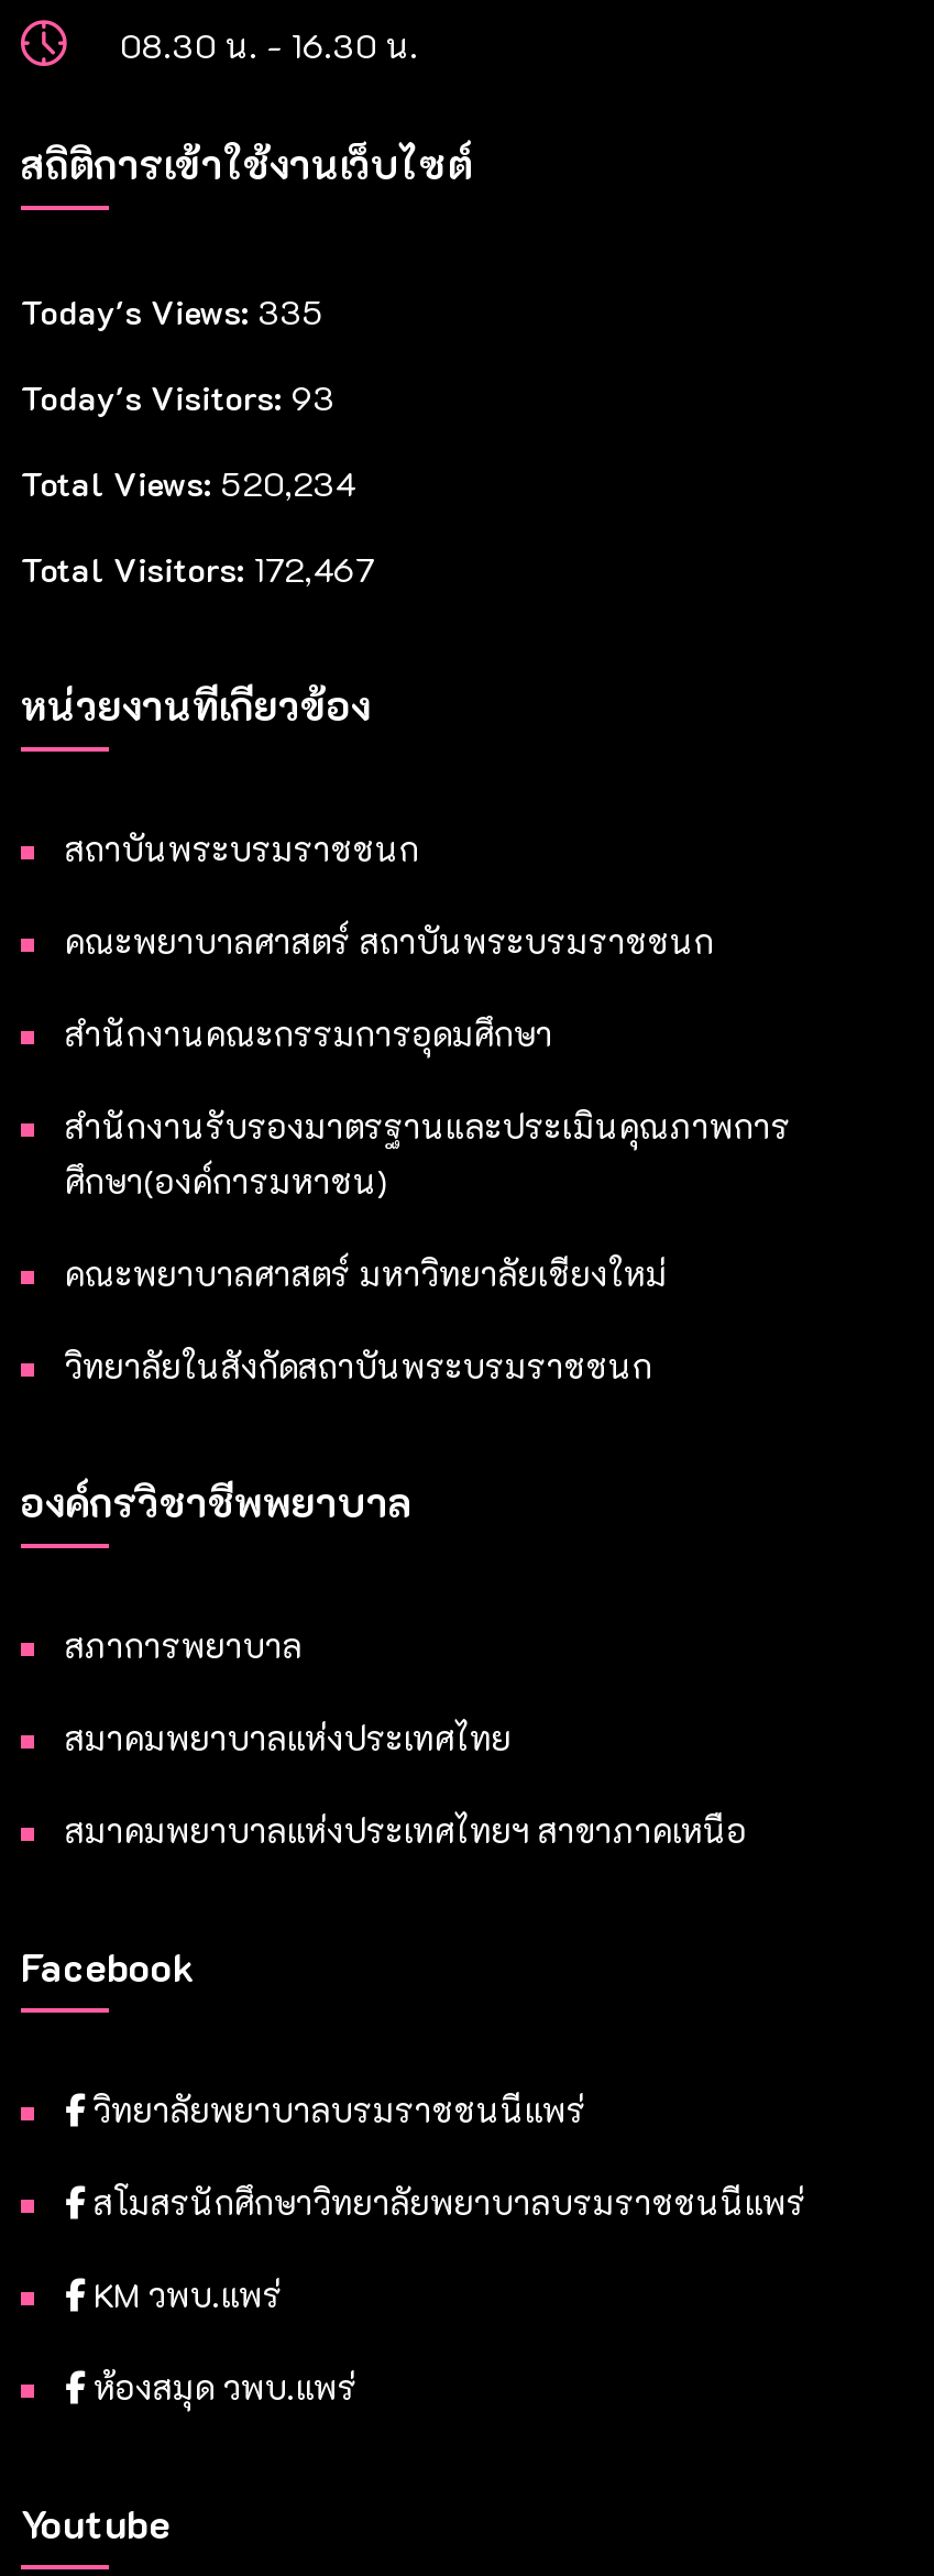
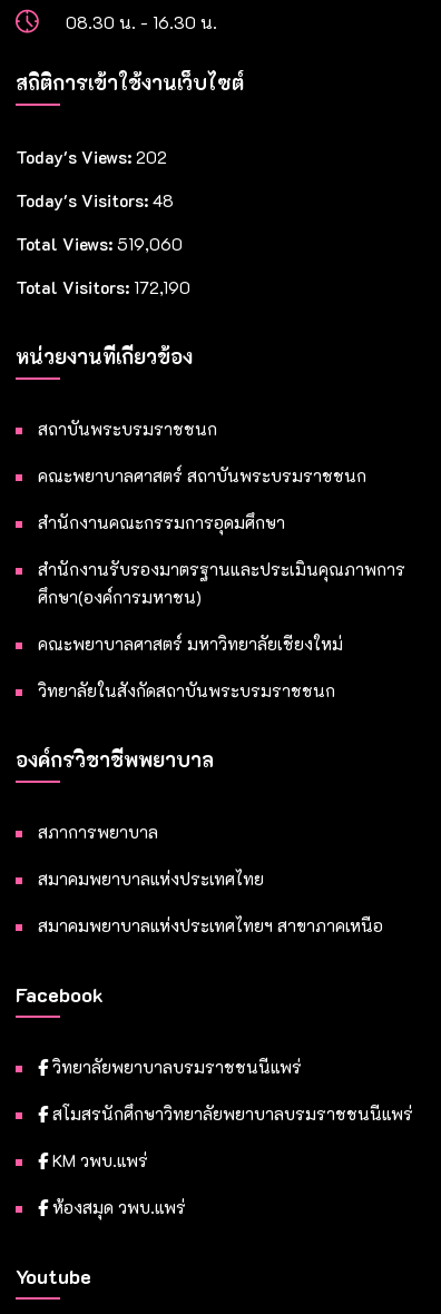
[21,289,325,333] Today's Views: 335 -> [16,146,167,168] Today's Views: 202
[21,375,336,419] Today's Visitors: 93 -> [16,189,174,212] Today's Visitors: 48
[21,461,355,505] Total Views: 520,234 -> [16,233,183,255] Total Views: 519,060
[21,547,375,591] Total Visitors: 172,467 -> [16,276,190,298] Total Visitors: 172,190

